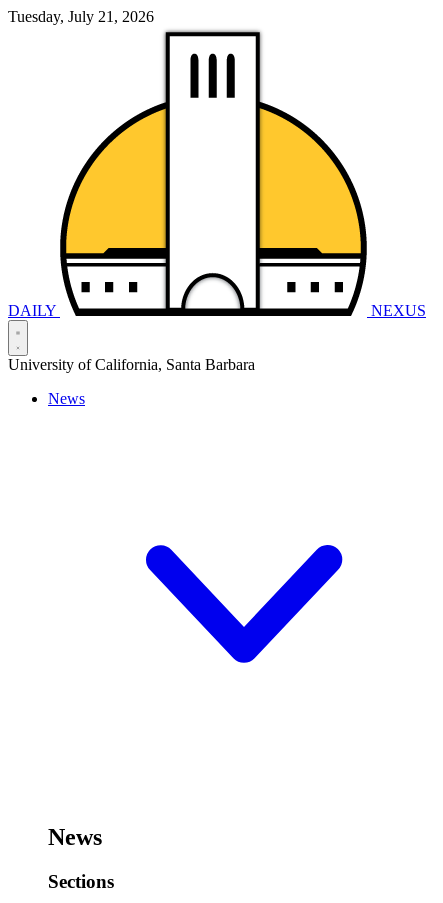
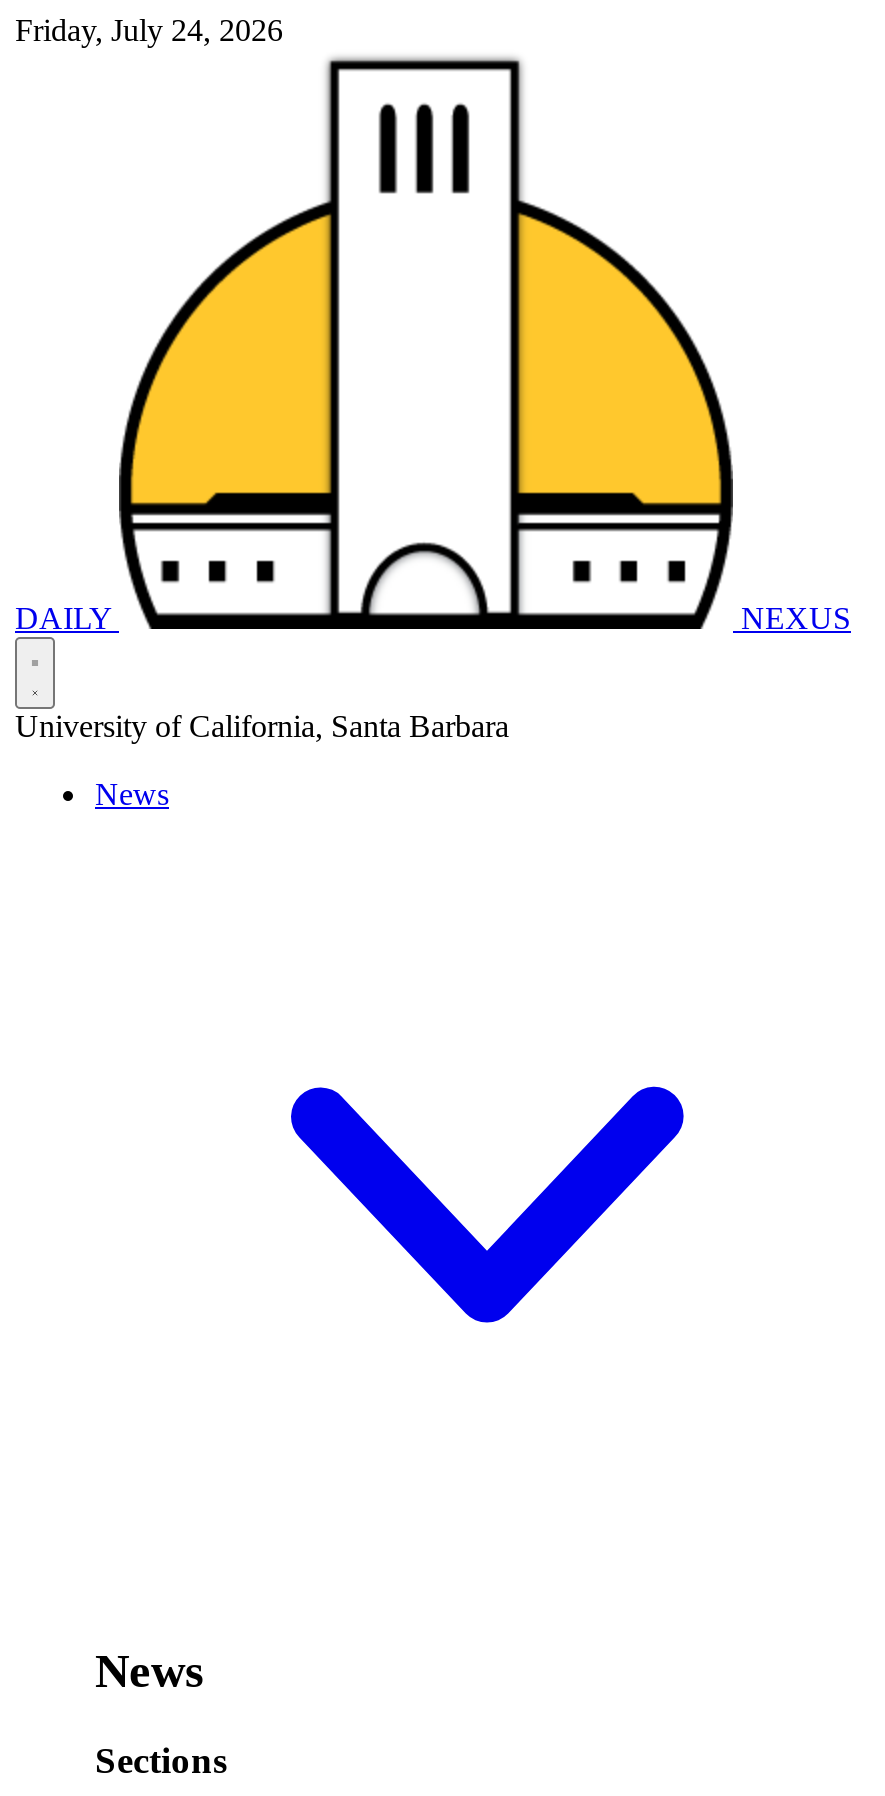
[8,8,154,25] Tuesday, July 21, 2026 -> [15,13,283,47] Friday, July 24, 2026

